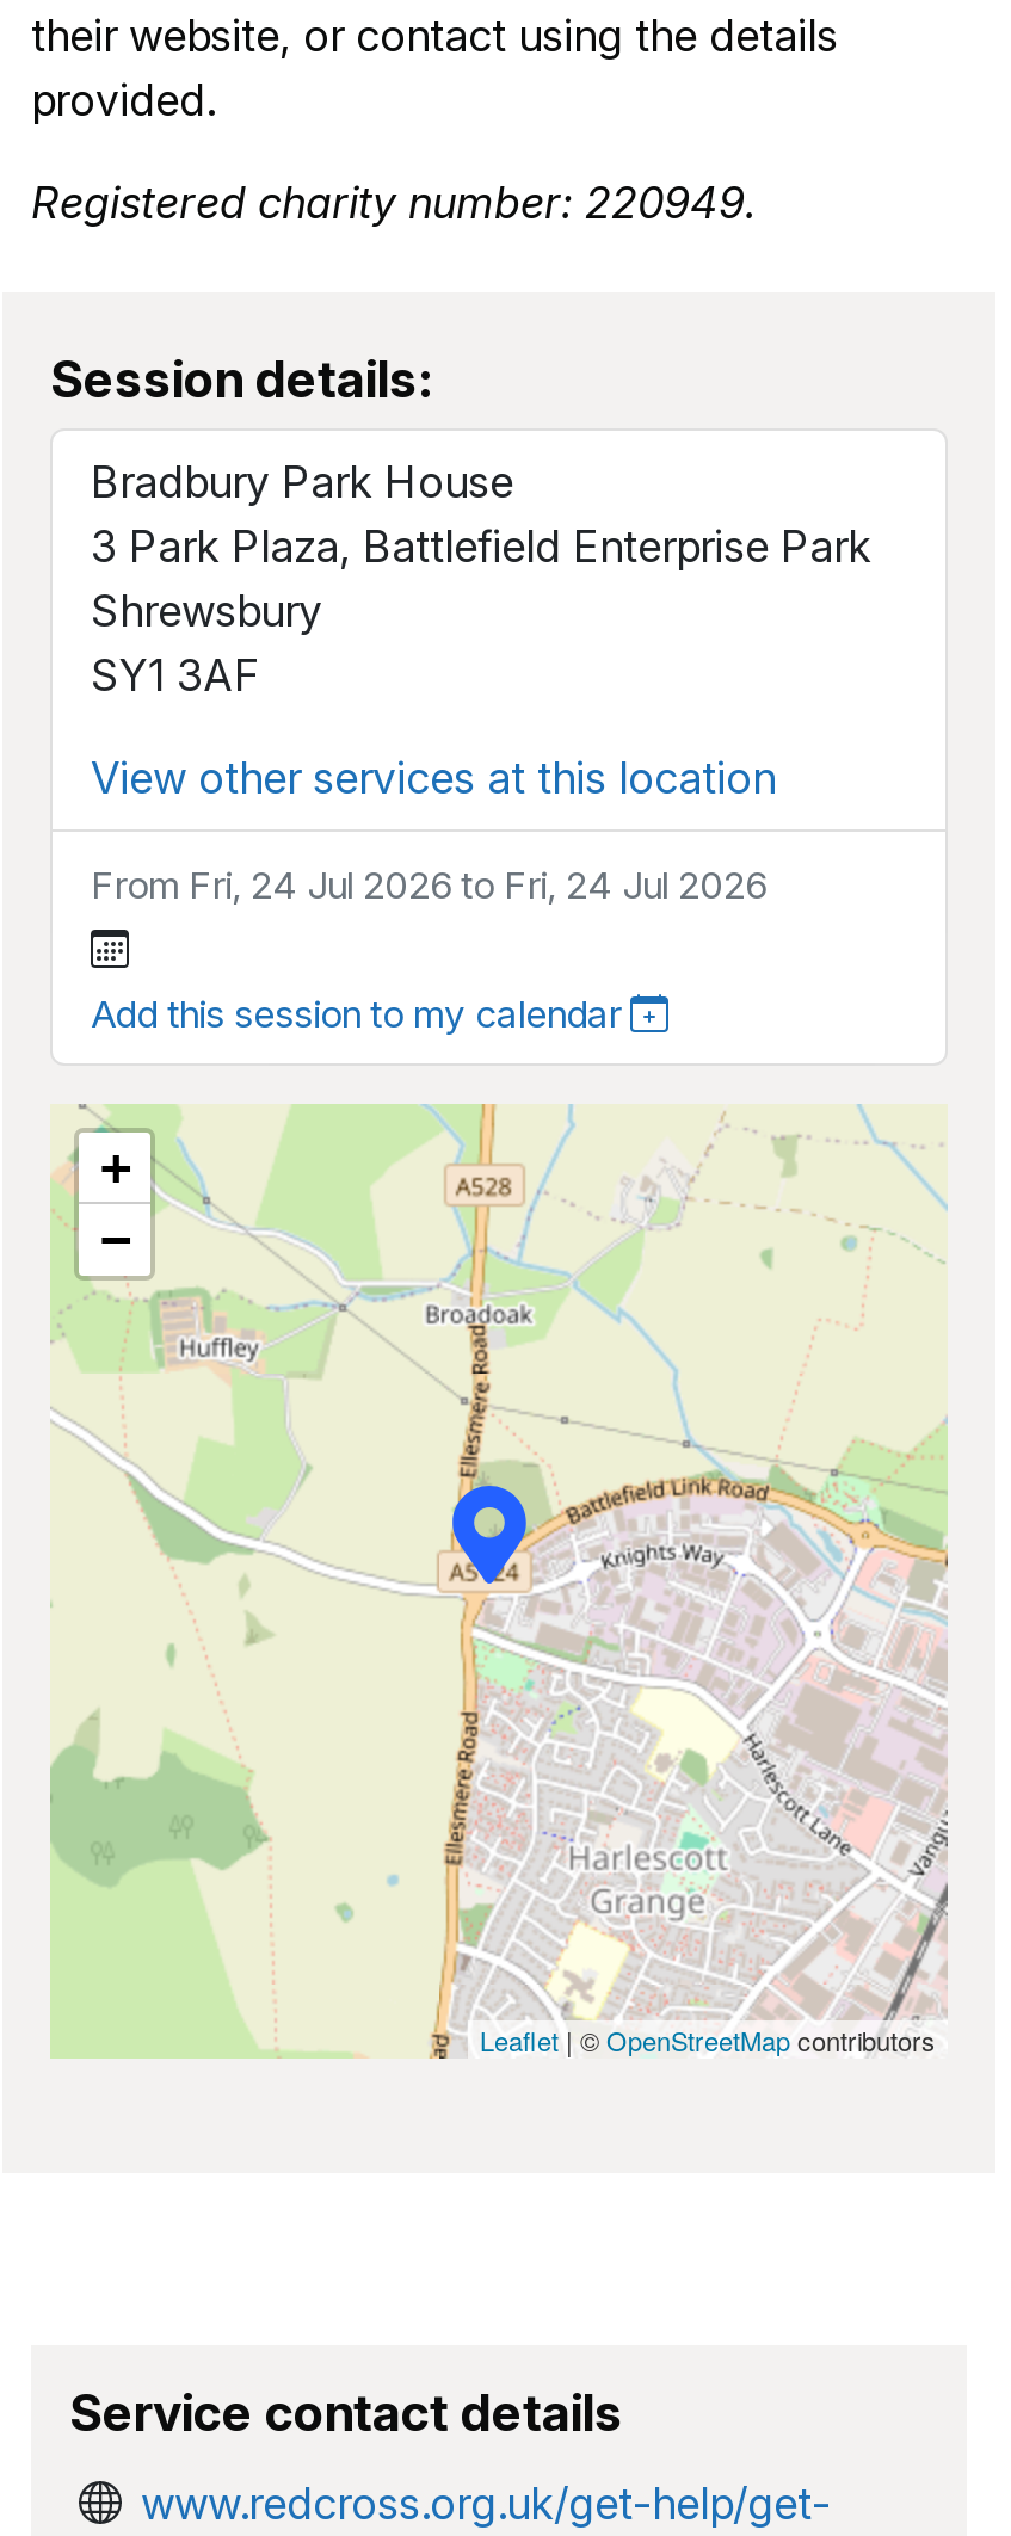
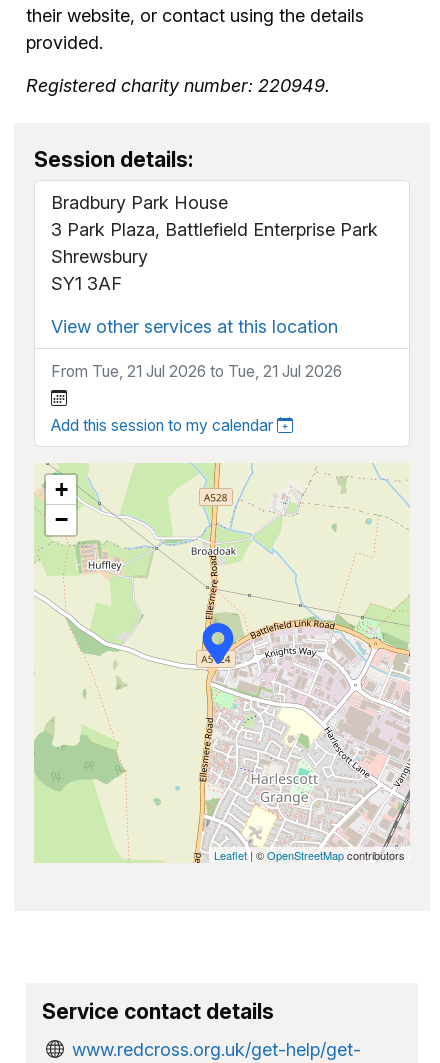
[91,862,766,907] From Fri, 24 Jul 2026 to Fri, 24 Jul 2026 -> [51,362,342,381] From Tue, 21 Jul 2026 to Tue, 21 Jul 2026

